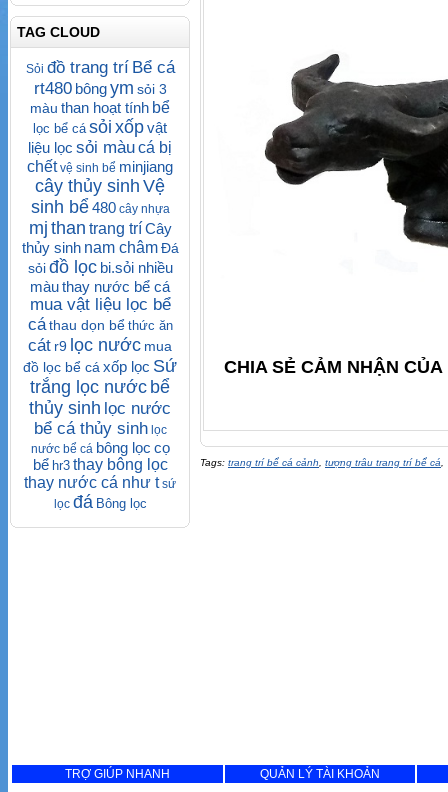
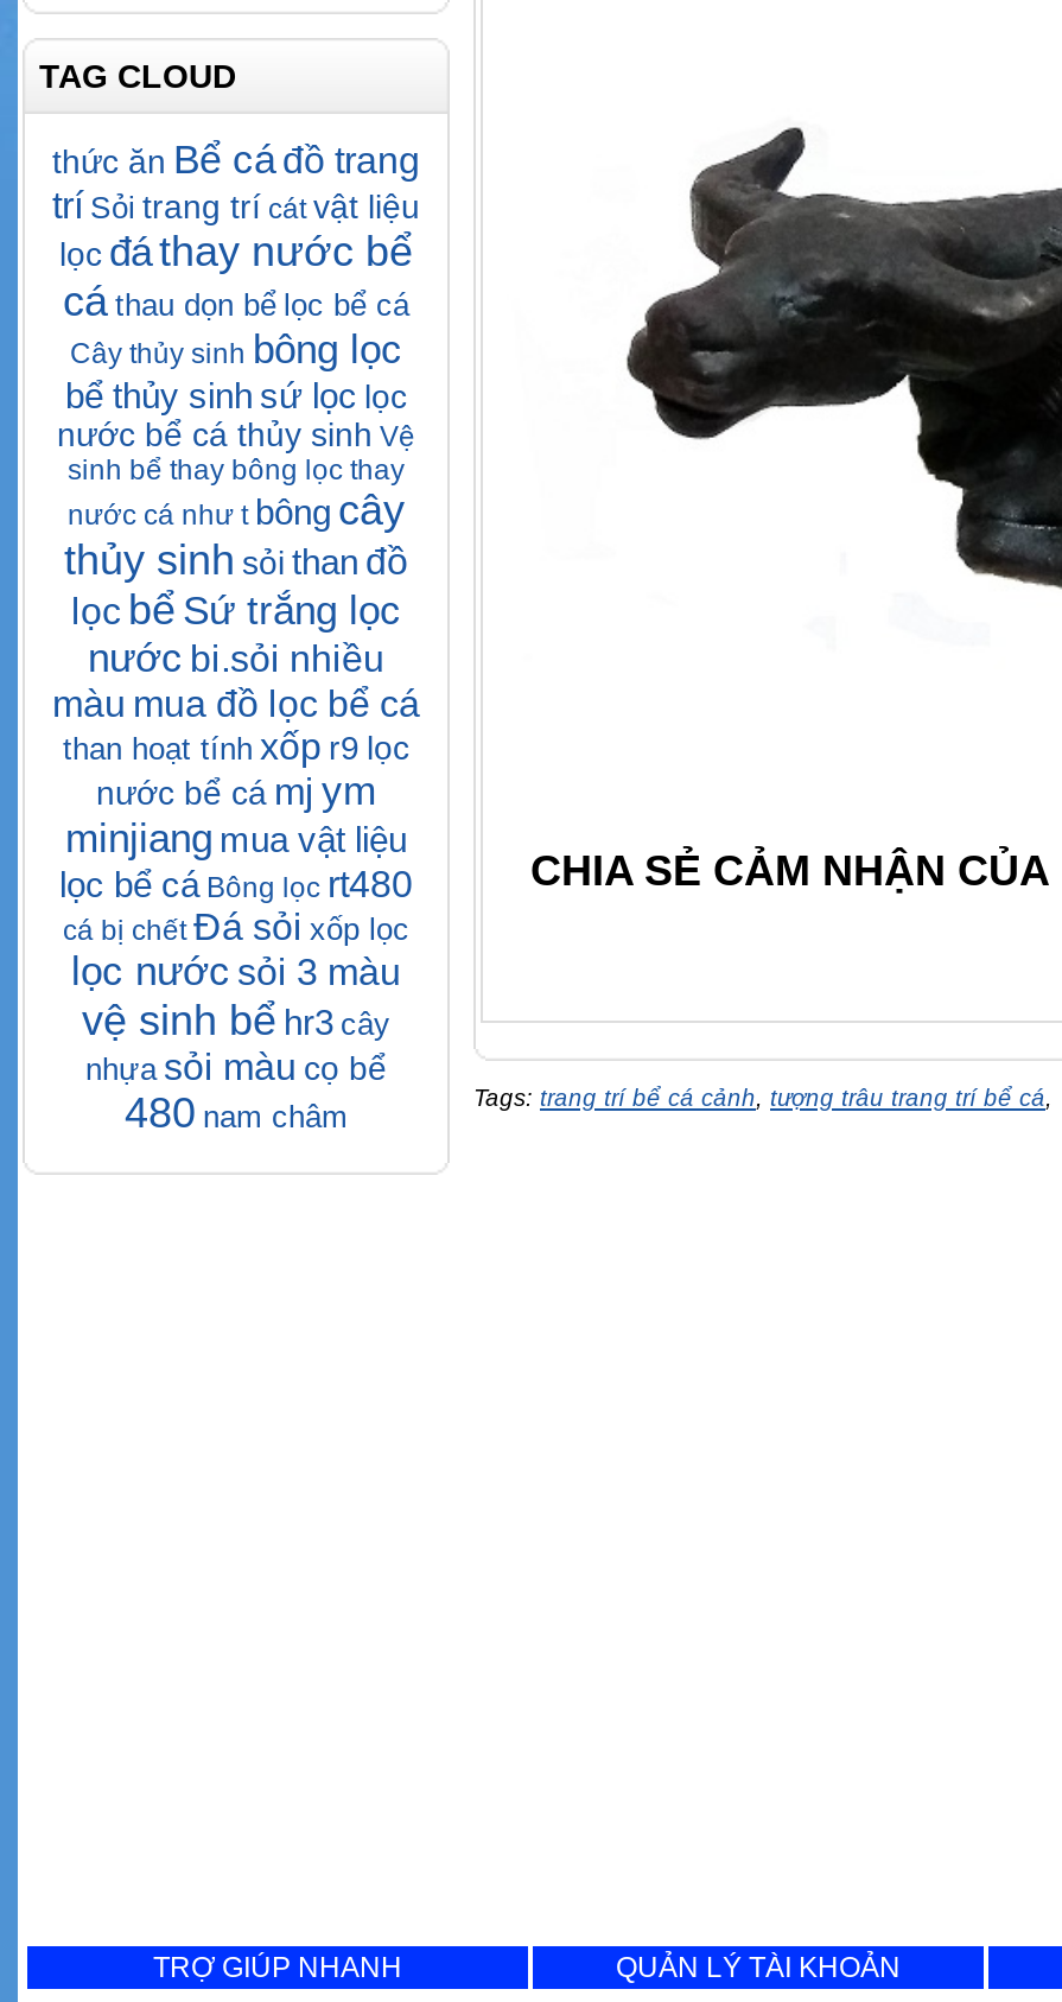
[21,58,178,512] Sỏi đồ trang trí Bể cá | rt480 bông ym sỏi 3 | màu than hoạt tính bể | lọc bể cá sỏi xốp vật | liệu lọc sỏi màu cá bị | chết vệ sinh bể minjiang | cây thủy sinh Vệ | sinh bể 480 cây nhựa | mj than trang trí Cây | thủy sinh nam châm Đá | sỏi đồ lọc bi.sỏi nhiều | màu thay nước bể cá | mua vật liệu lọc bể | cá thau dọn bể thức ăn | cát r9 lọc nước mua | đồ lọc bể cá xốp lọc Sứ | trắng lọc nước bể | thủy sinh lọc nước | bể cá thủy sinh lọc | nước bể cá bông lọc cọ | bể hr3 thay bông lọc | thay nước cá như t sứ | lọc đá Bông lọc -> [52,137,420,1136] thức ăn Bể cá đồ trang | trí Sỏi trang trí cát vật liệu | lọc đá thay nước bể | cá thau dọn bể lọc bể cá | Cây thủy sinh bông lọc | bể thủy sinh sứ lọc lọc | nước bể cá thủy sinh Vệ | sinh bể thay bông lọc thay | nước cá như t bông cây | thủy sinh sỏi than đồ | lọc bể Sứ trắng lọc | nước bi.sỏi nhiều | màu mua đồ lọc bể cá | than hoạt tính xốp r9 lọc | nước bể cá mj ym | minjiang mua vật liệu | lọc bể cá Bông lọc rt480 | cá bị chết Đá sỏi xốp lọc | lọc nước sỏi 3 màu | vệ sinh bể hr3 cây | nhựa sỏi màu cọ bể | 480 nam châm

